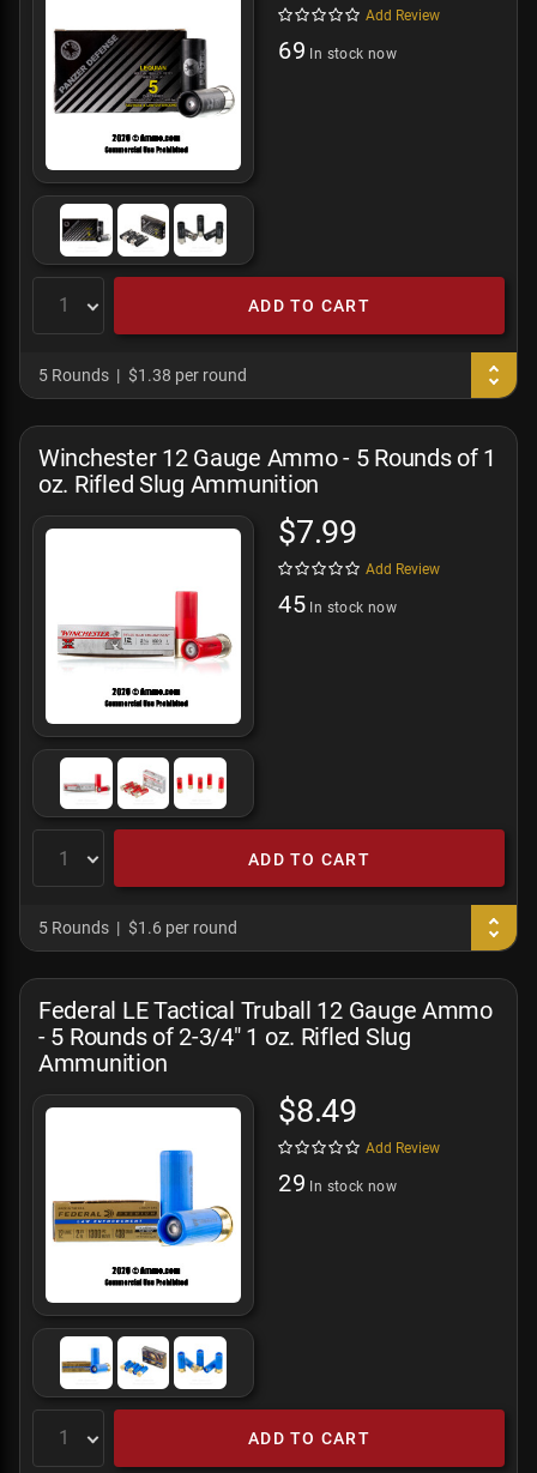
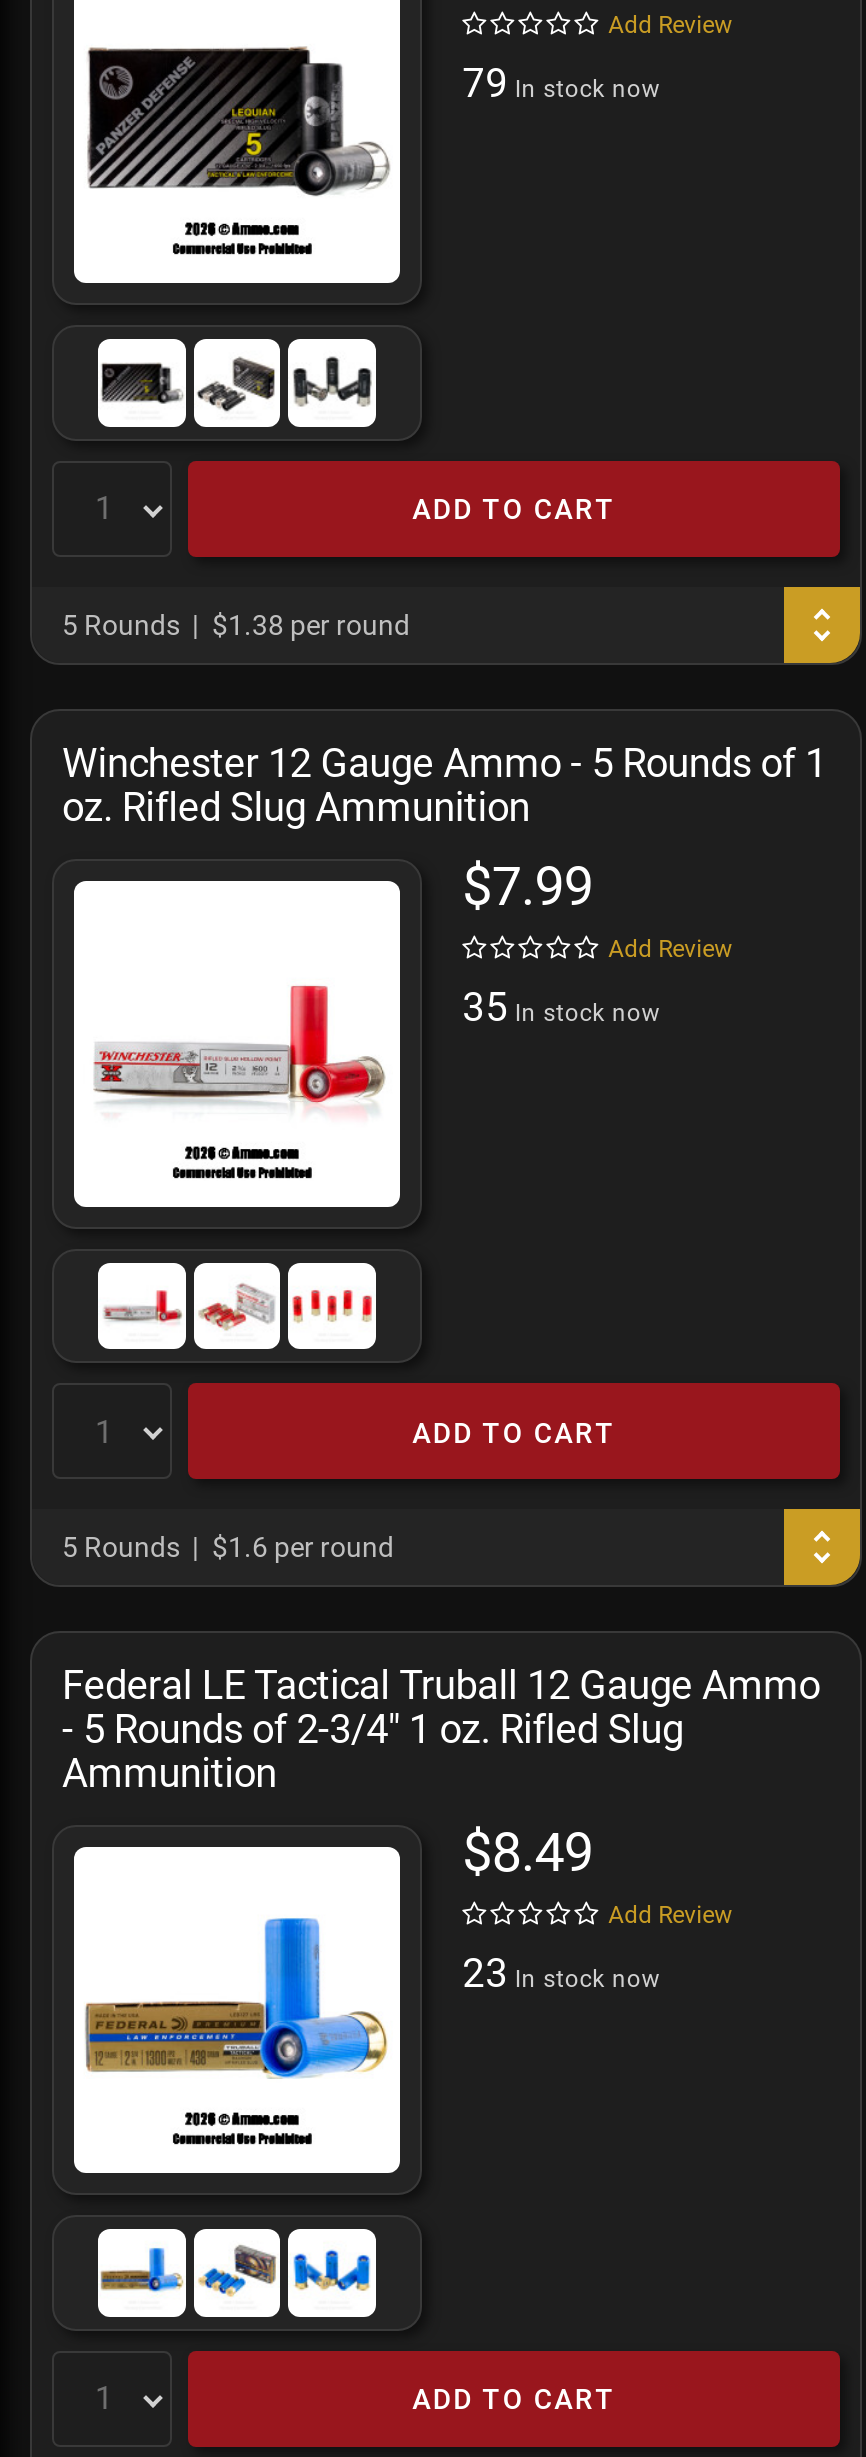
[278,36,397,65] 69 In stock now -> [462,59,660,107] 79 In stock now
[278,589,397,618] 45 In stock now -> [462,982,660,1030] 35 In stock now
[278,1169,397,1198] 29 In stock now -> [462,1950,660,1998] 23 In stock now

